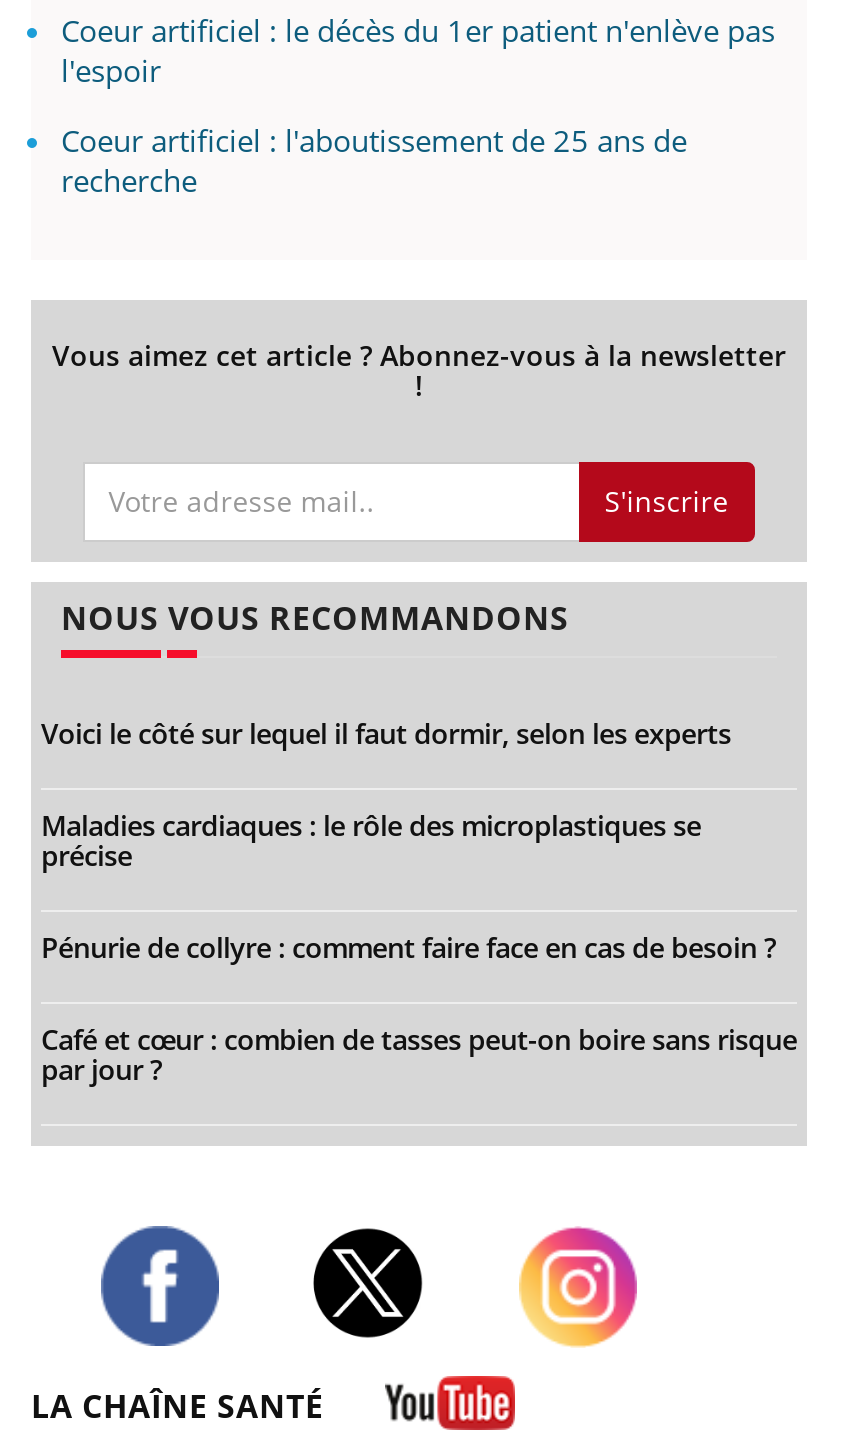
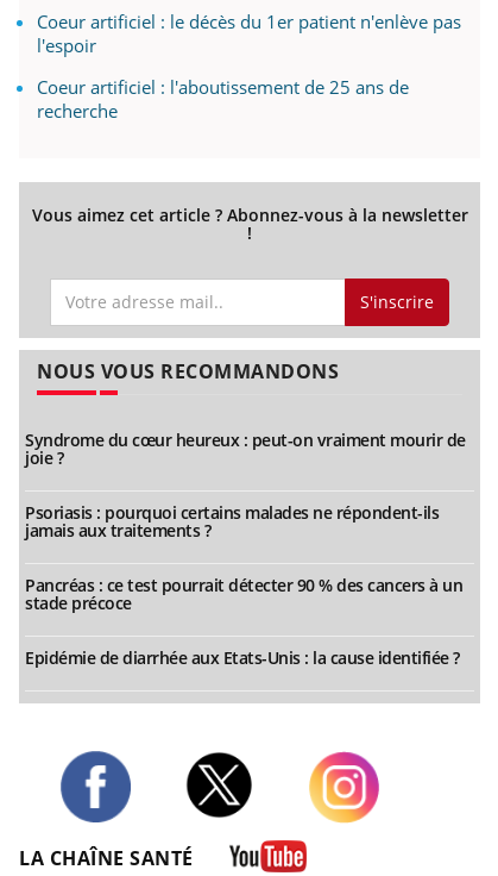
[41,715,731,753] Voici le côté sur lequel il faut dormir, selon les experts -> [25,429,465,469] Syndrome du cœur heureux : peut-on vraiment mourir de | joie ?
[41,807,701,875] Maladies cardiaques : le rôle des microplastiques se | précise -> [25,501,439,542] Psoriasis : pourquoi certains malades ne répondent-ils | jamais aux traitements ?
[41,929,775,967] Pénurie de collyre : comment faire face en cas de besoin ? -> [25,574,462,615] Pancréas : ce test pourrait détecter 90 % des cancers à un | stade précoce
[41,1021,797,1089] Café et cœur : combien de tasses peut-on boire sans risque | par jour ? -> [25,647,459,669] Epidémie de diarrhée aux Etats-Unis : la cause identifiée ?

